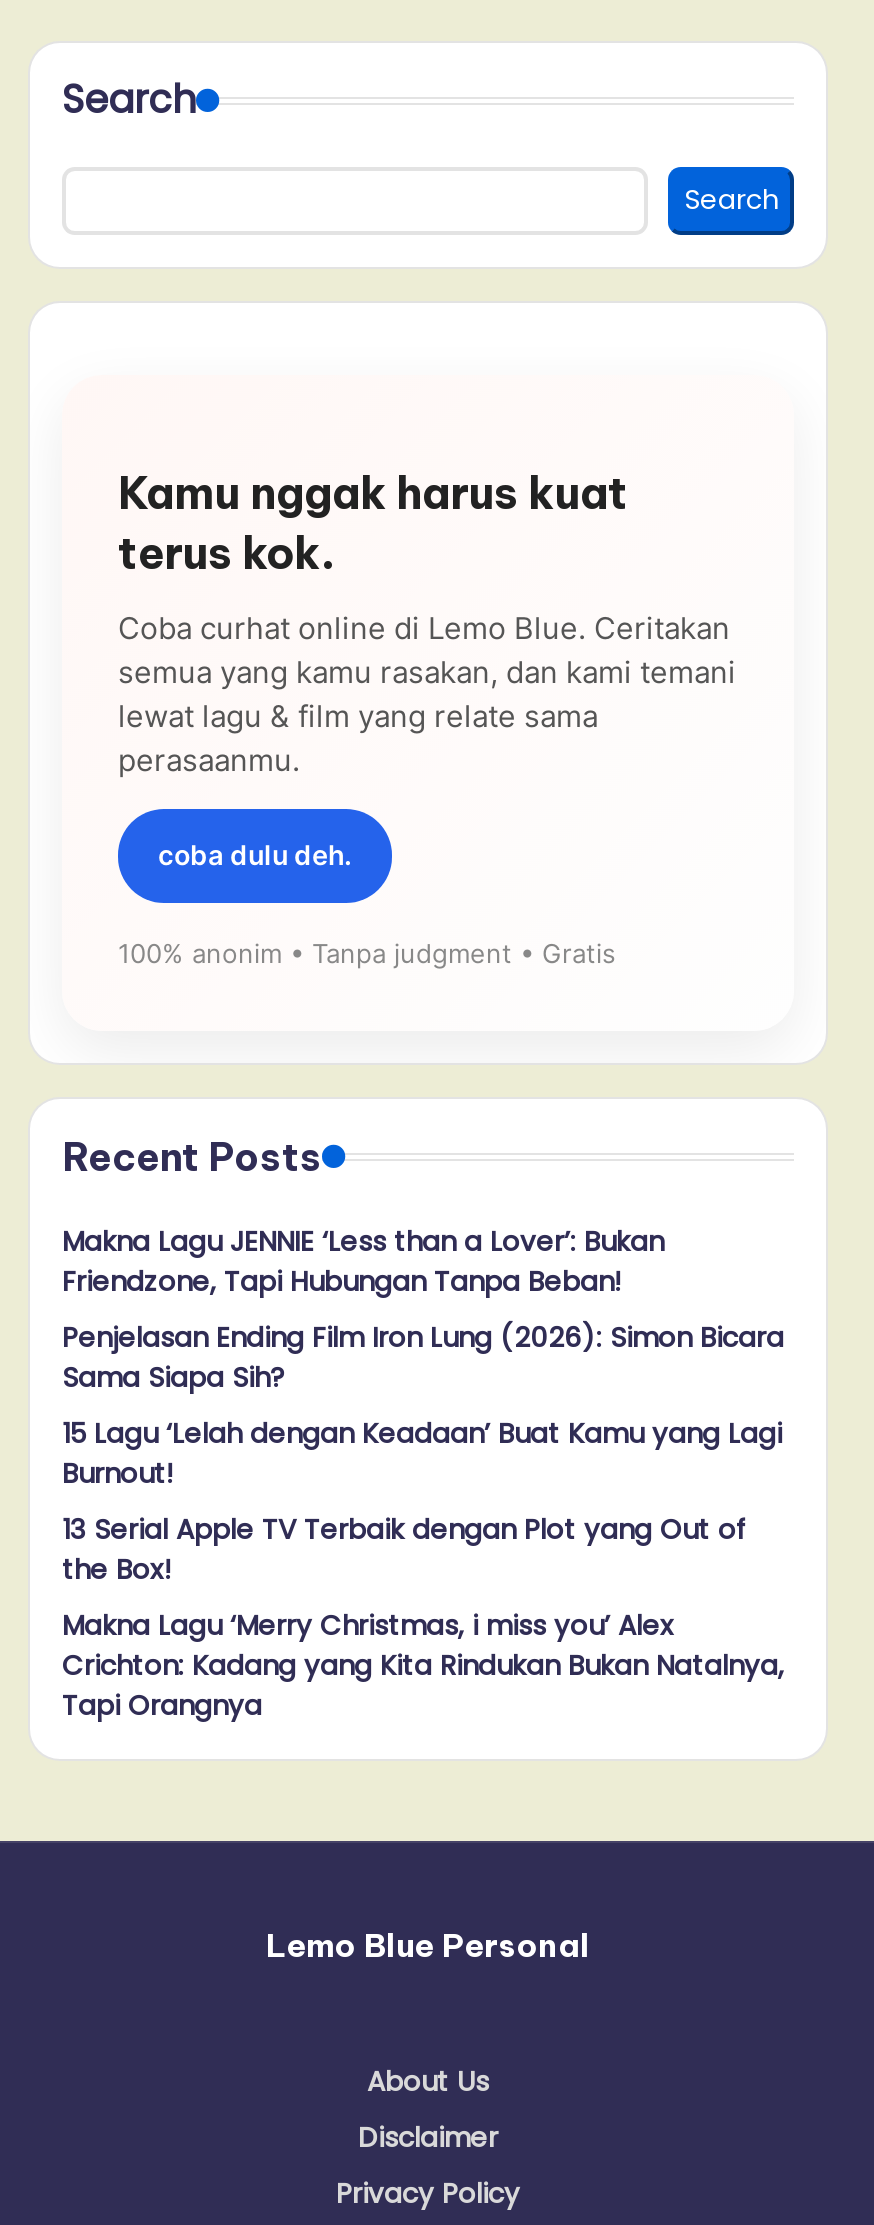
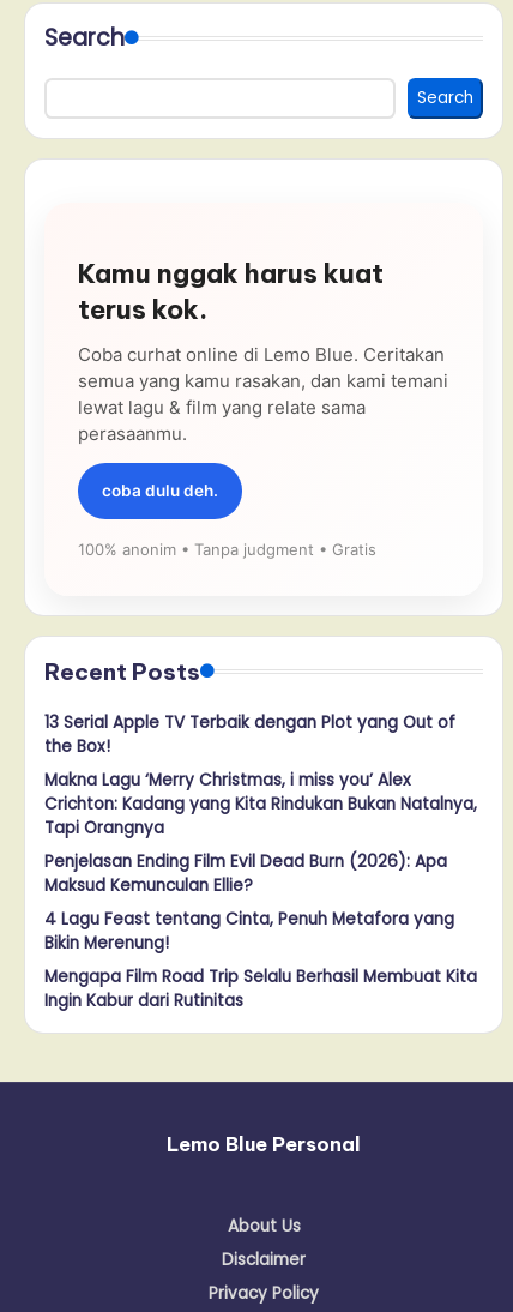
[62,1223,784,1493] Makna Lagu JENNIE ‘Less than a Lover’: Bukan | Friendzone, Tapi Hubungan Tanpa Beban! | Penjelasan Ending Film Iron Lung (2026): Simon Bicara | Sama Siapa Sih? | 15 Lagu ‘Lelah dengan Keadaan’ Buat Kamu yang Lagi | Burnout! -> none
moved [62,1511,784,1725] -> [44,711,477,840]: 13 Serial Apple TV Terbaik dengan Plot yang Out of | the Box! | Makna Lagu ‘Merry Christmas, i miss you’ Alex | Crichton: Kadang yang Kita Rindukan Bukan Natalnya, | Tapi Orangnya
none -> [44,851,477,1012] Penjelasan Ending Film Evil Dead Burn (2026): Apa | Maksud Kemunculan Ellie? | 4 Lagu Feast tentang Cinta, Penuh Metafora yang | Bikin Merenung! | Mengapa Film Road Trip Selalu Berhasil Membuat Kita | Ingin Kabur dari Rutinitas

